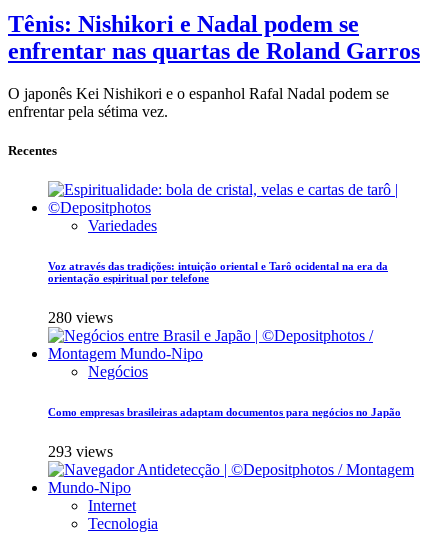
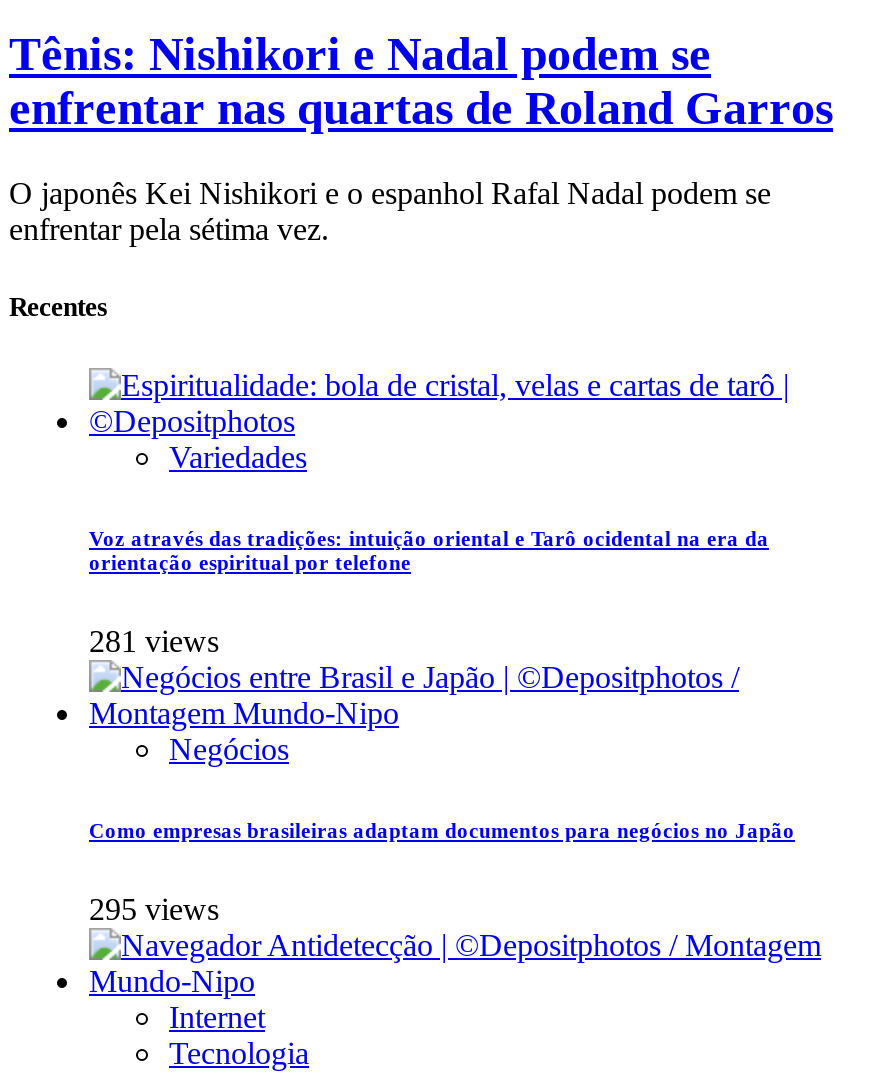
[48,309,113,326] 280 views -> [89,624,219,658] 281 views
[48,443,113,460] 293 views -> [89,892,219,926] 295 views

